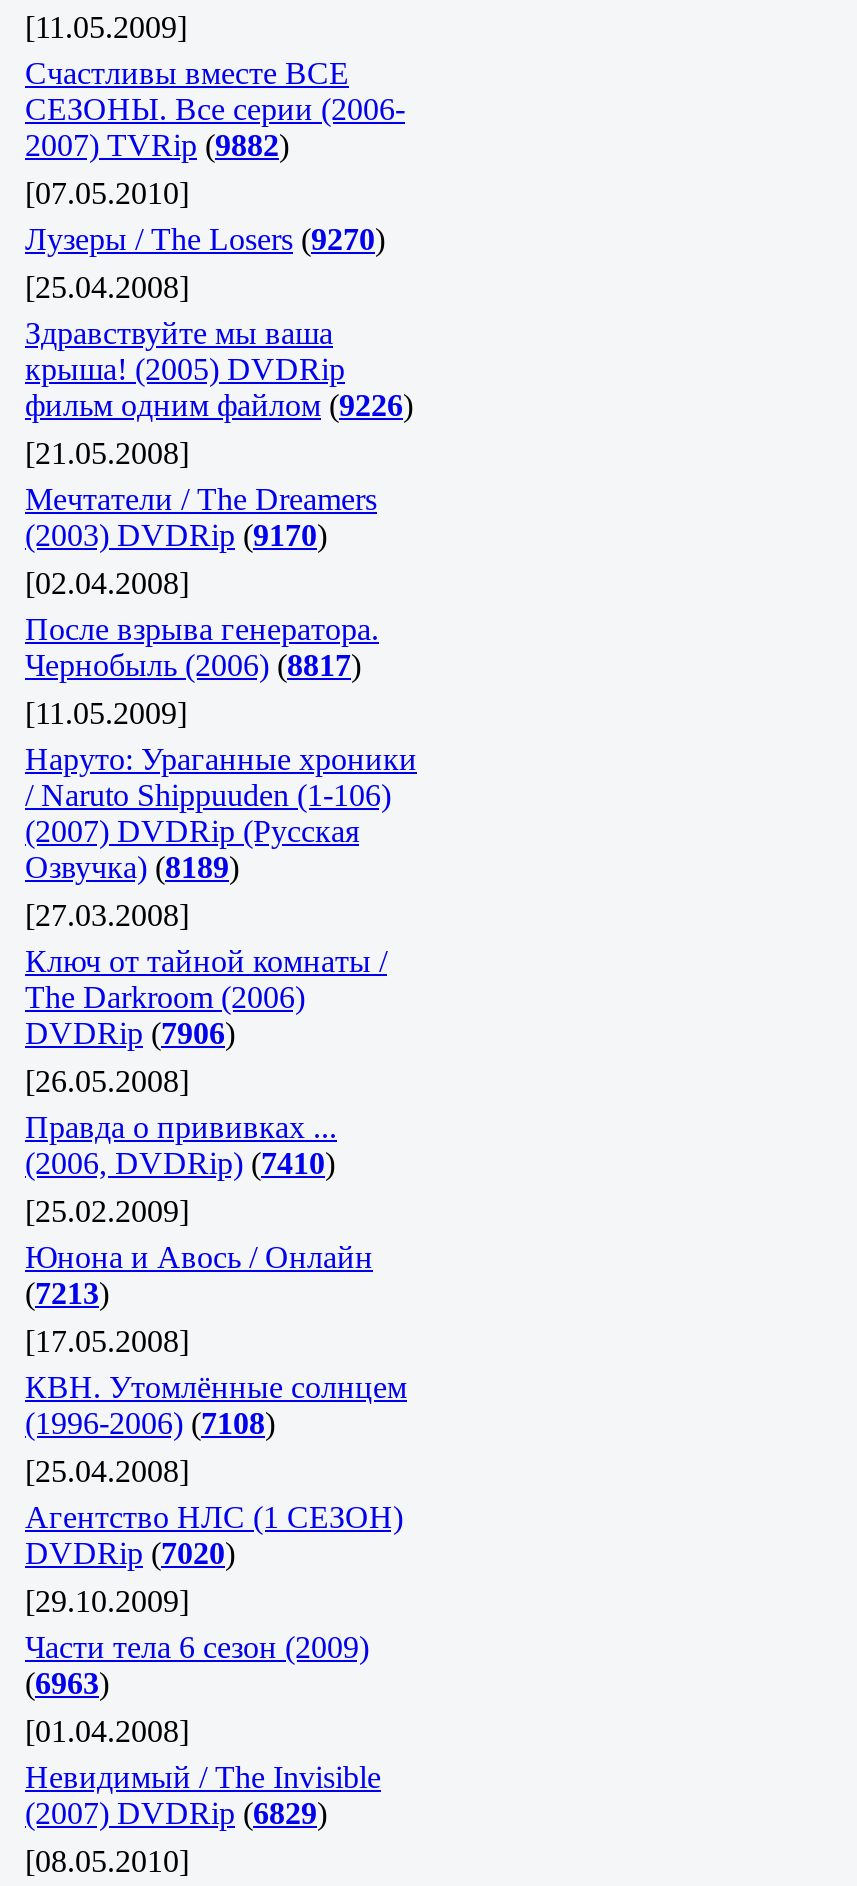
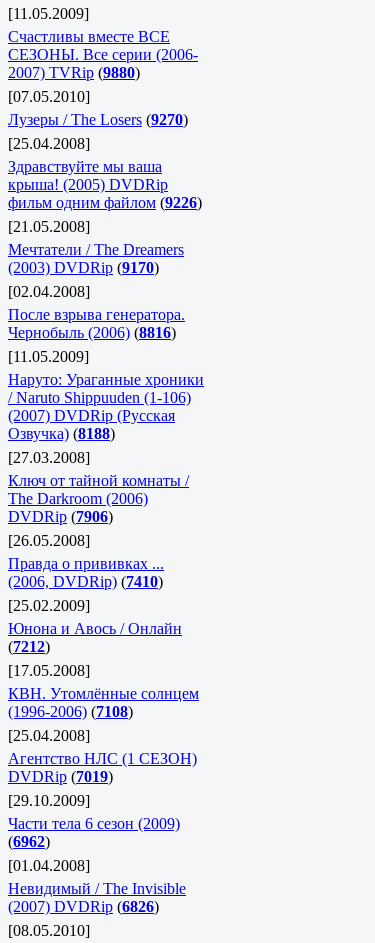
[25,128,289,162] 2007) TVRip (9882) -> [8,64,140,81] 2007) TVRip (9880)
[25,648,361,682] Чернобыль (2006) (8817) -> [8,324,176,341] Чернобыль (2006) (8816)
[25,850,239,884] Озвучка) (8189) -> [8,425,115,442] Озвучка) (8188)
[25,1276,109,1310] (7213) -> [8,638,50,655] (7212)
[25,1536,235,1570] DVDRip (7020) -> [8,768,113,785] DVDRip (7019)
[25,1666,109,1700] (6963) -> [8,833,50,850] (6962)
[25,1796,327,1830] (2007) DVDRip (6829) -> [8,898,159,915] (2007) DVDRip (6826)

